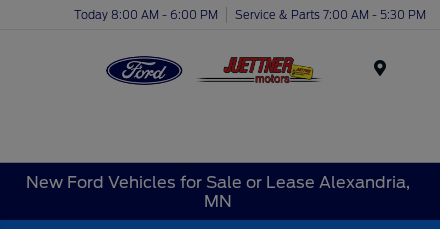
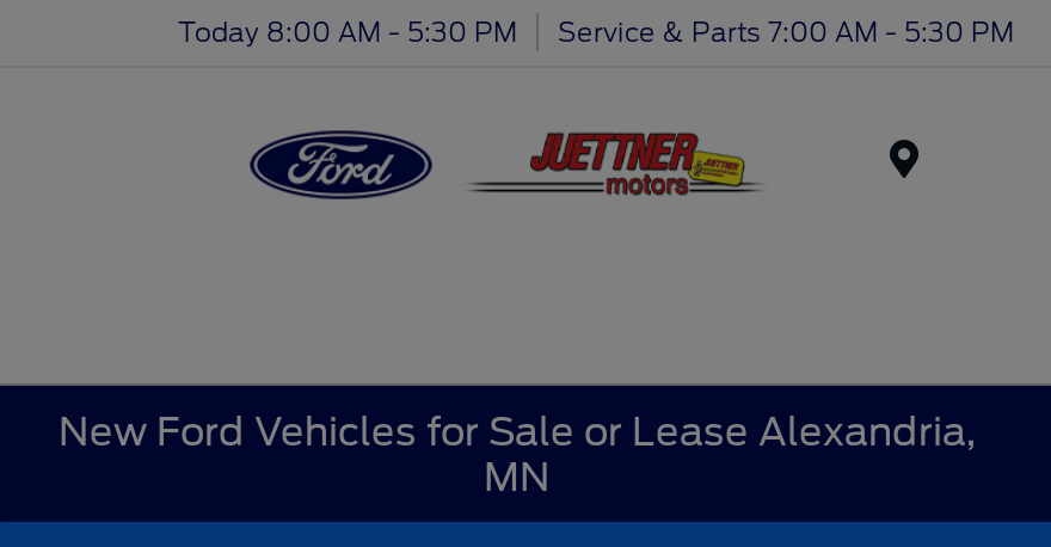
[74,7,426,21] Today 8:00 AM - 6:00 PM Service & Parts 7:00 AM - 5:30 PM -> [178,14,1014,48] Today 8:00 AM - 5:30 PM Service & Parts 7:00 AM - 5:30 PM

